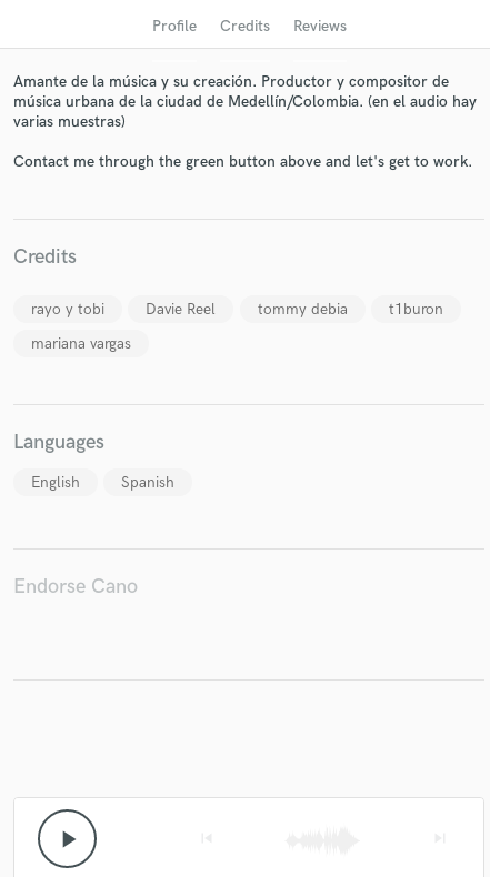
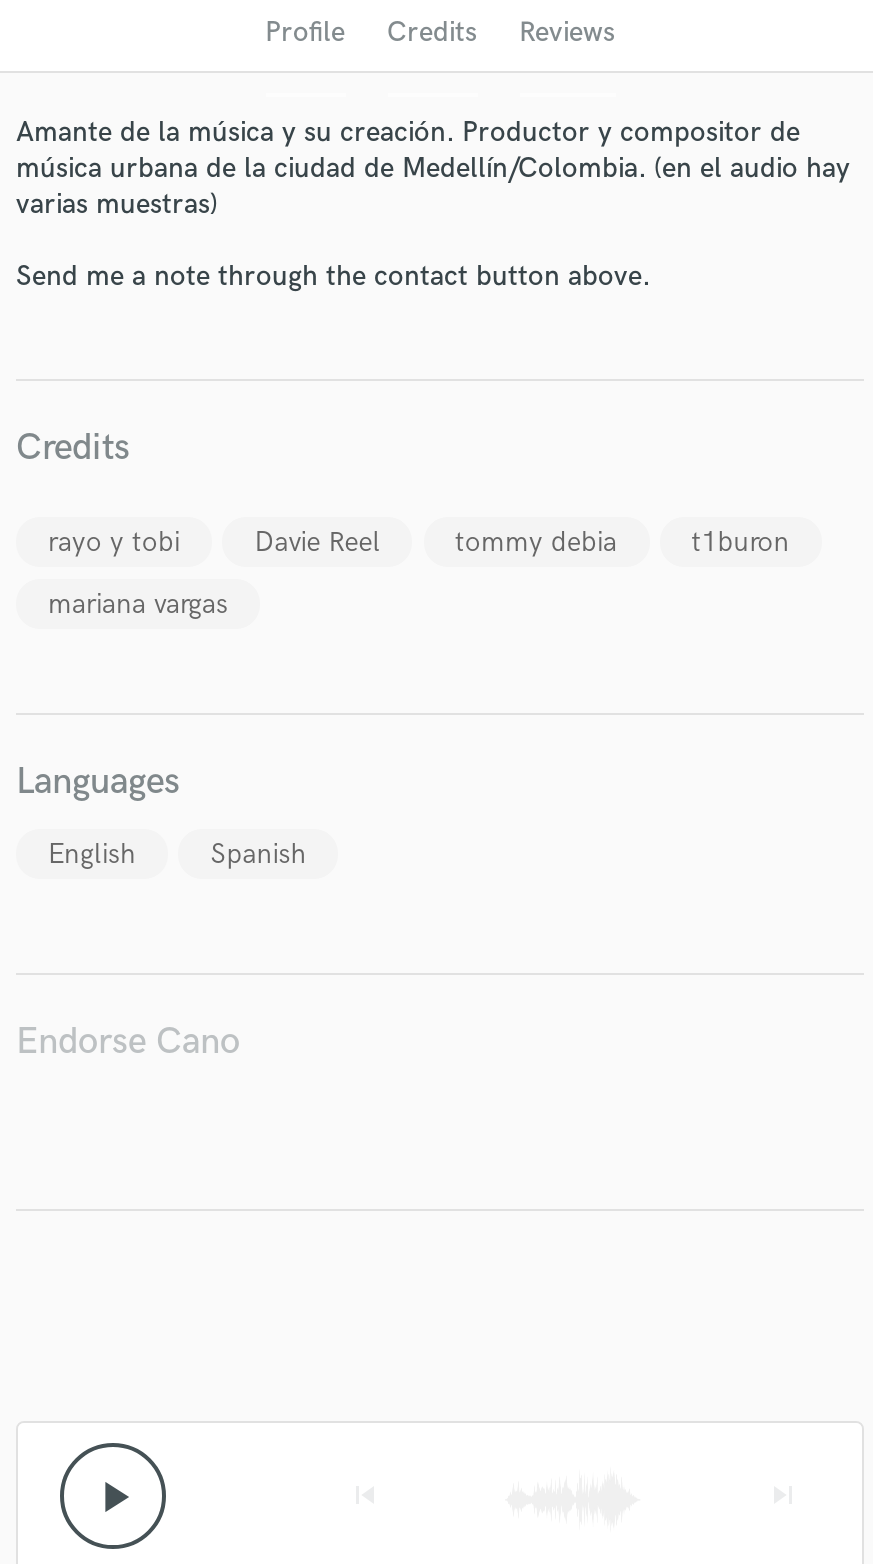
[13,152,472,171] Contact me through the green button above and let's get to work. -> [16,260,650,294] Send me a note through the contact button above.

